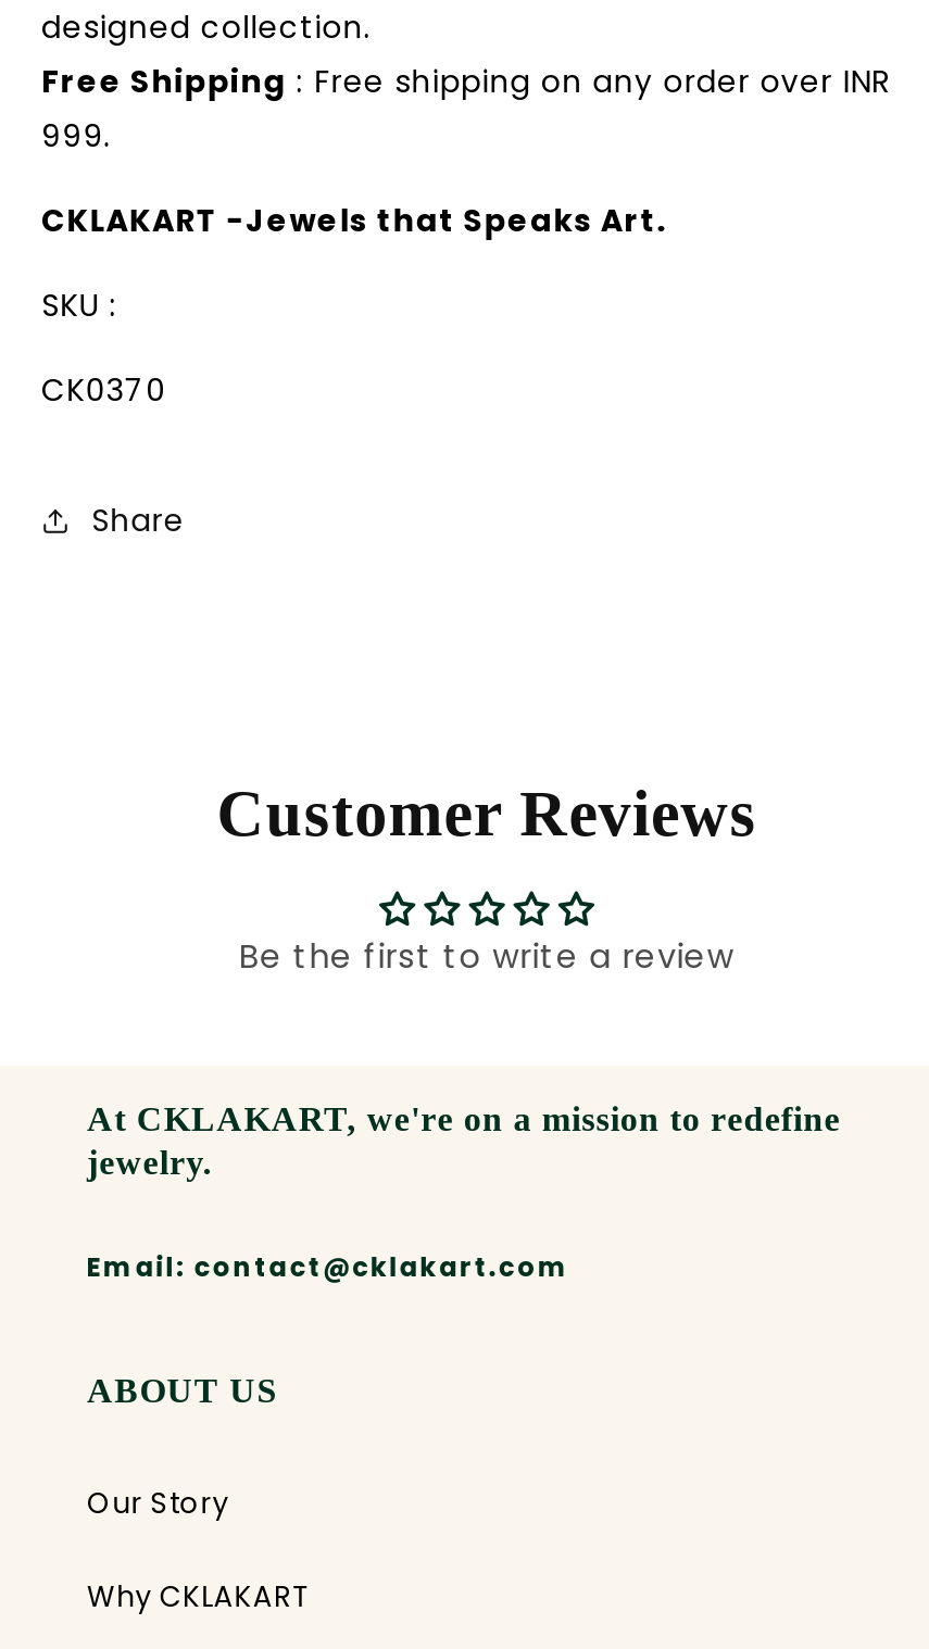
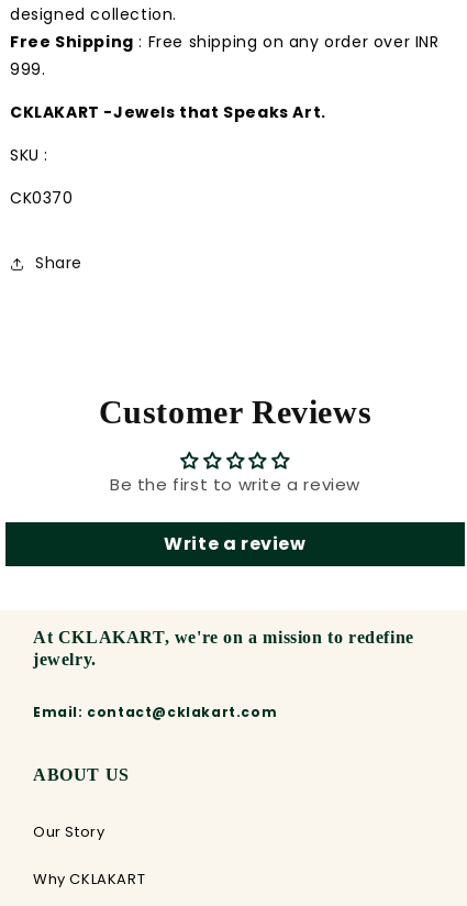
none -> [164,531,306,556] Write a review

